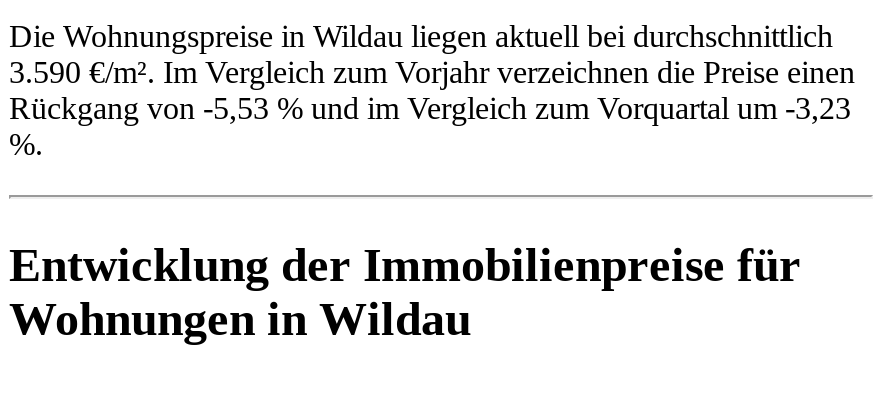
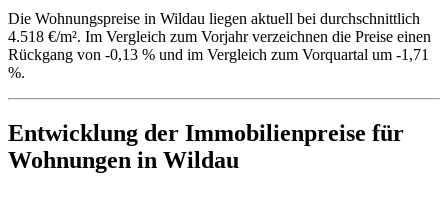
[9,55,855,89] 3.590 €/m². Im Vergleich zum Vorjahr verzeichnen die Preise einen -> [8,28,431,45] 4.518 €/m². Im Vergleich zum Vorjahr verzeichnen die Preise einen
[9,91,851,125] Rückgang von -5,53 % und im Vergleich zum Vorquartal um -3,23 -> [8,46,429,63] Rückgang von -0,13 % und im Vergleich zum Vorquartal um -1,71

